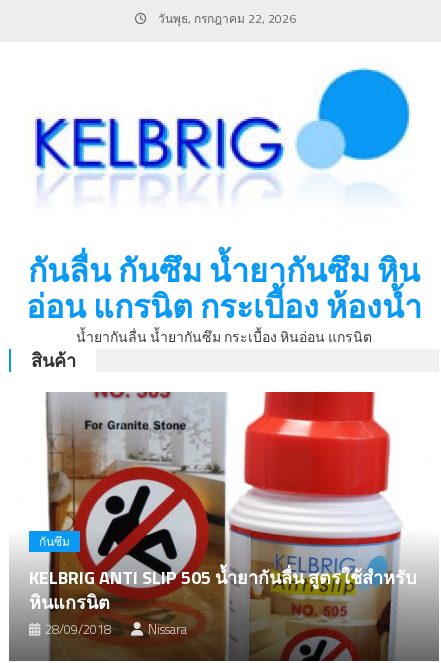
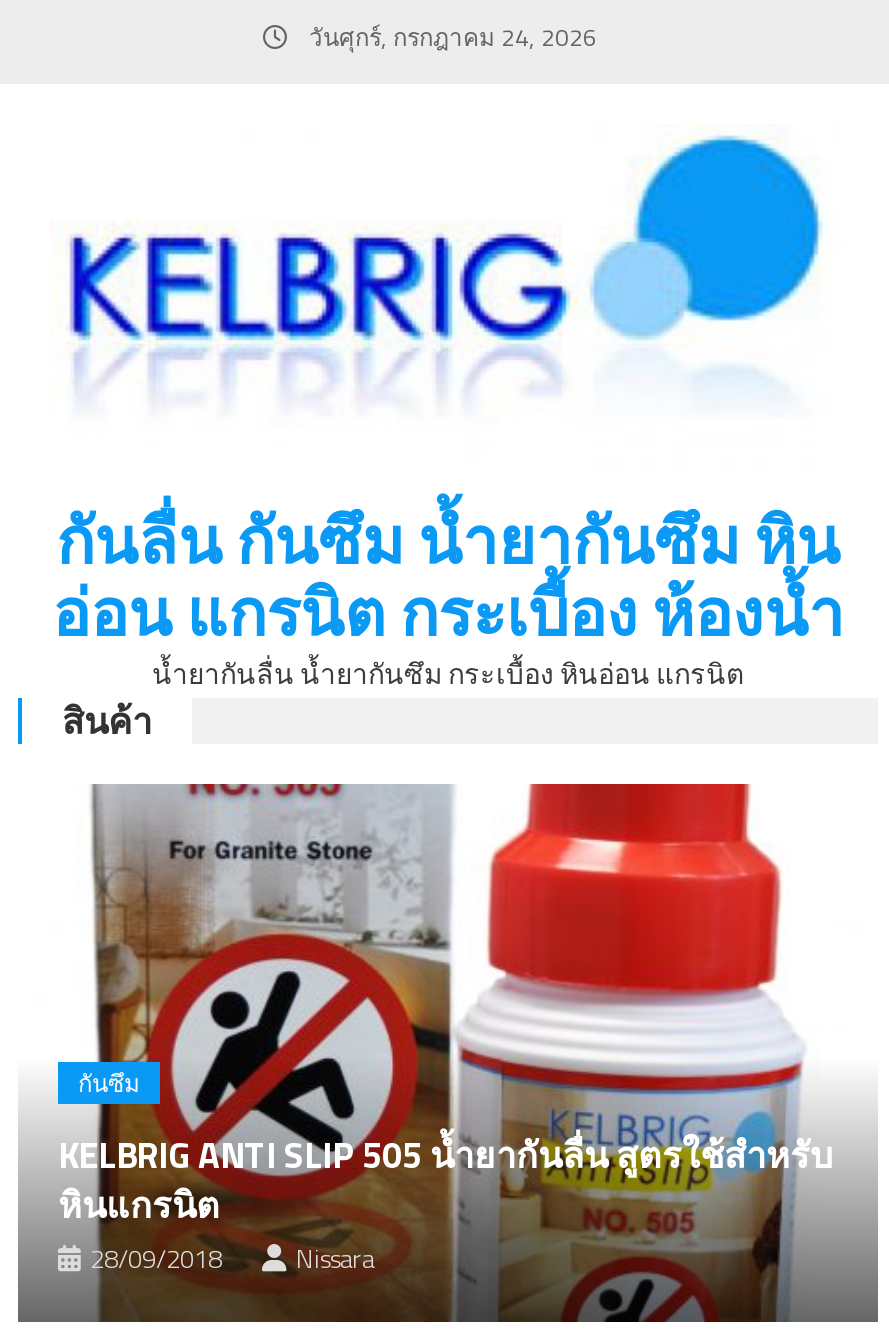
[154,9,295,28] วันพุธ, กรกฎาคม 22, 2026 -> [303,18,597,56] วันศุกร์, กรกฎาคม 24, 2026

